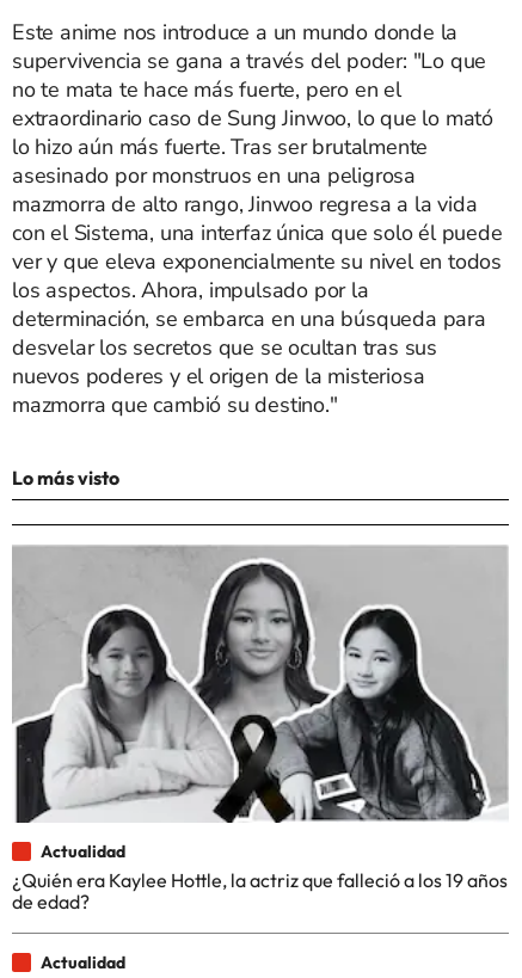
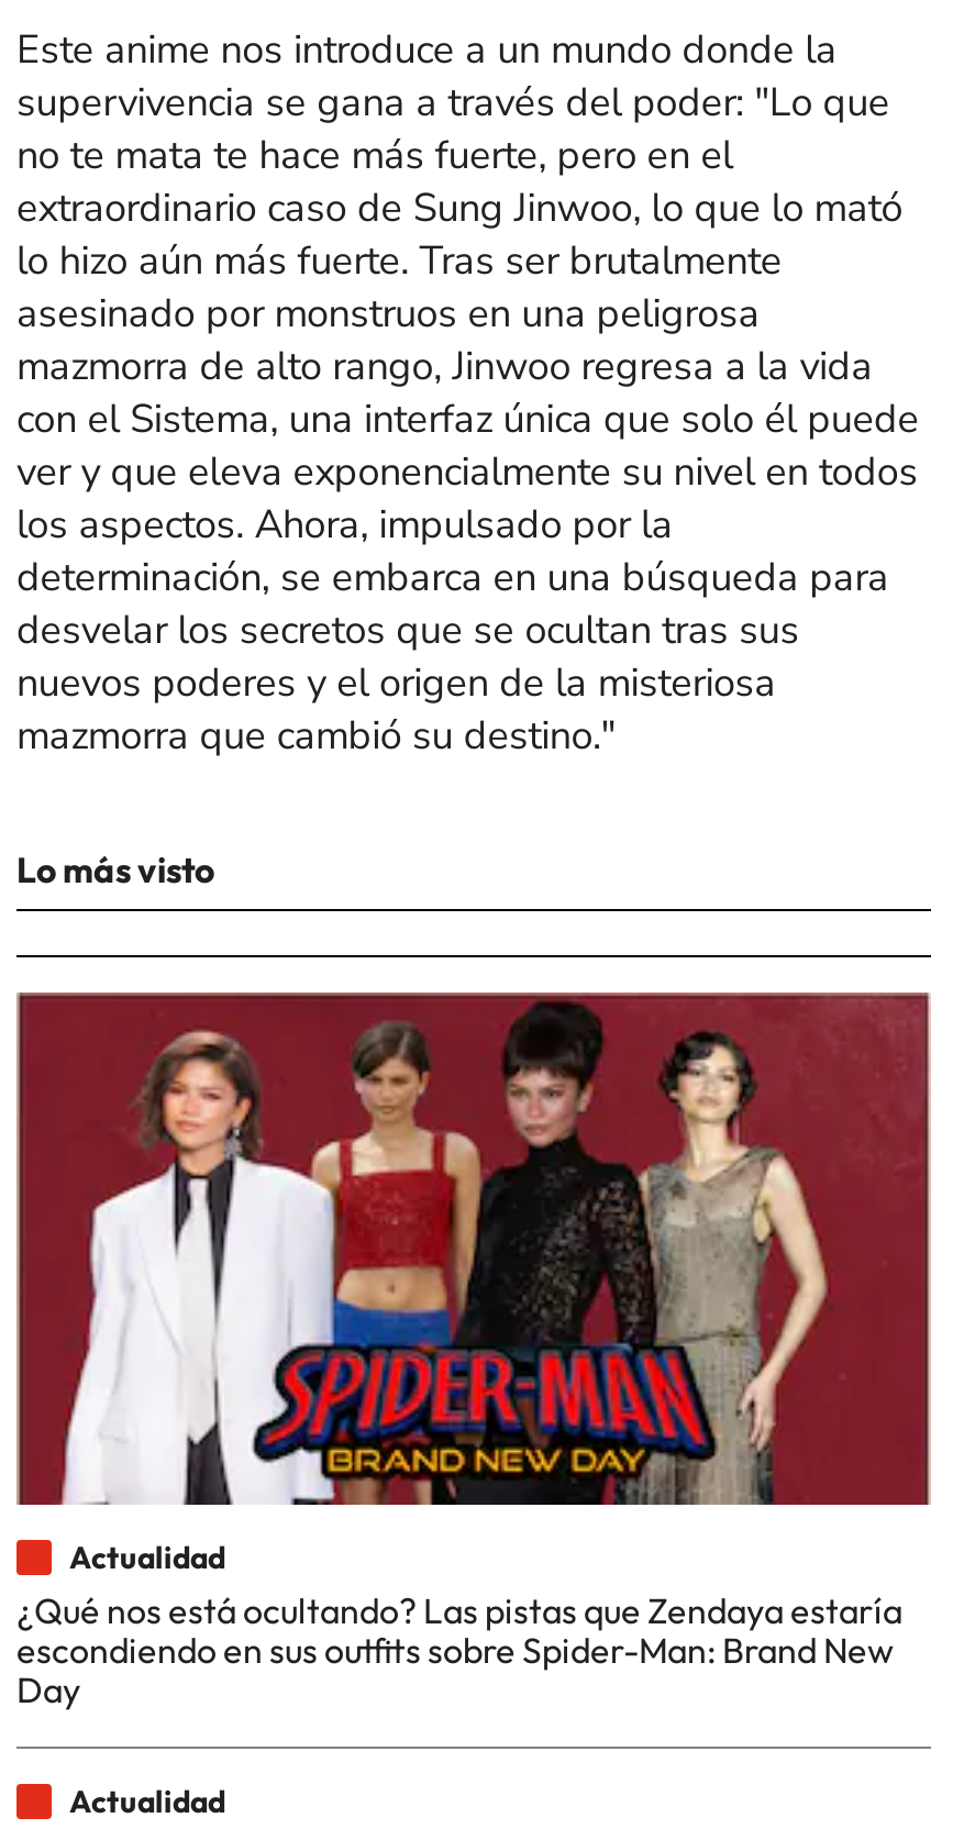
[12,545,508,914] [image] | ¿Quién era Kaylee Hottle, la actriz que falleció a los 19 años | de edad? -> [14,991,931,1711] [image] | ¿Qué nos está ocultando? Las pistas que Zendaya estaría | escondiendo en sus outfits sobre Spider-Man: Brand New | Day

